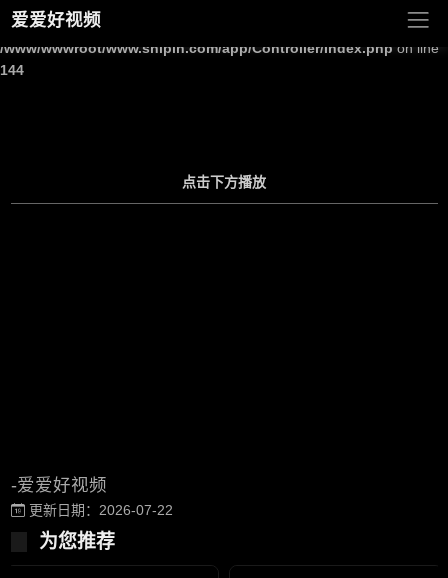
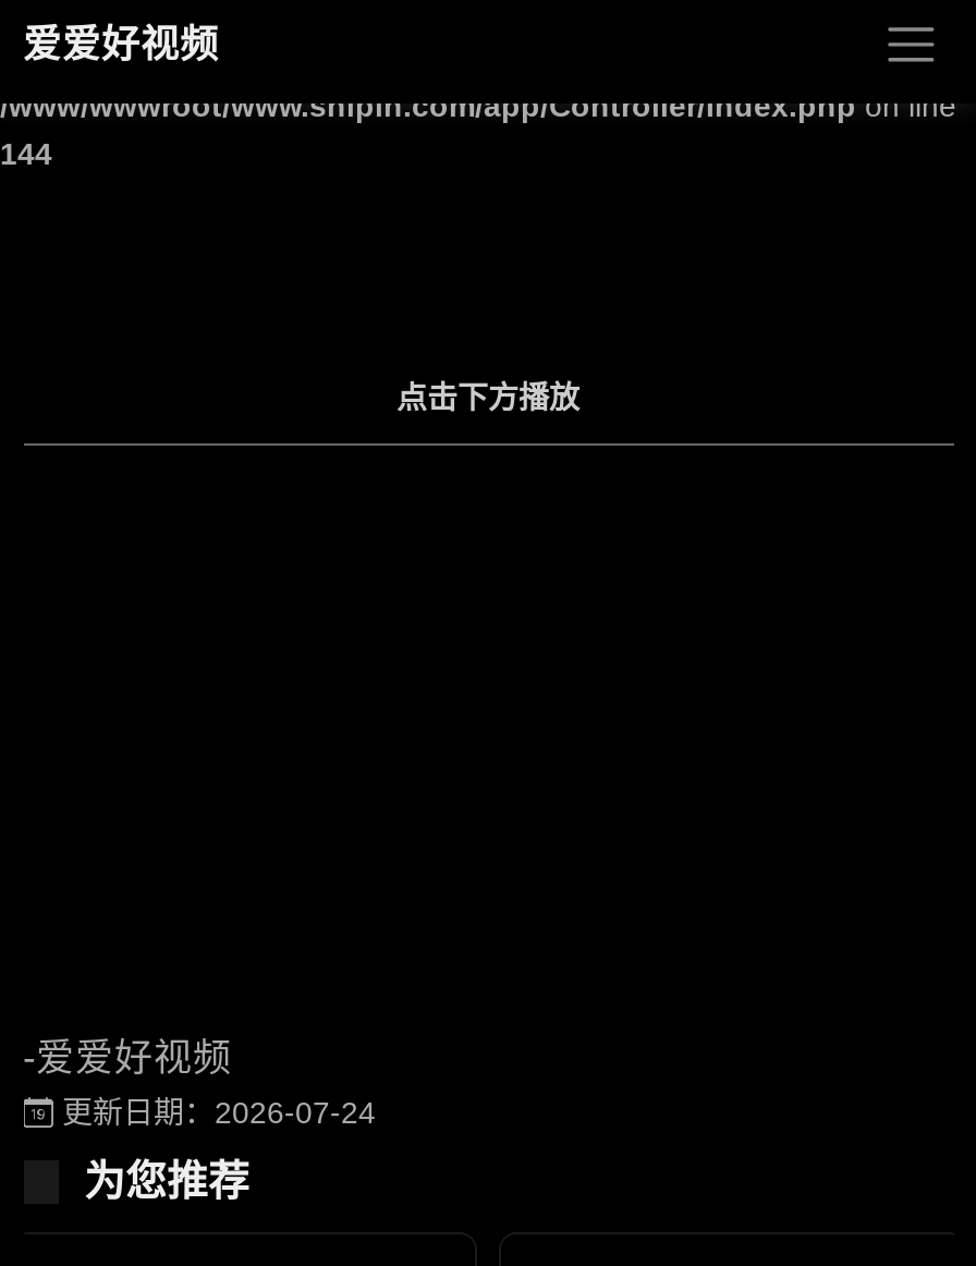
[24,502,172,518] 更新日期：2026-07-22 -> [53,1095,376,1130] 更新日期：2026-07-24

